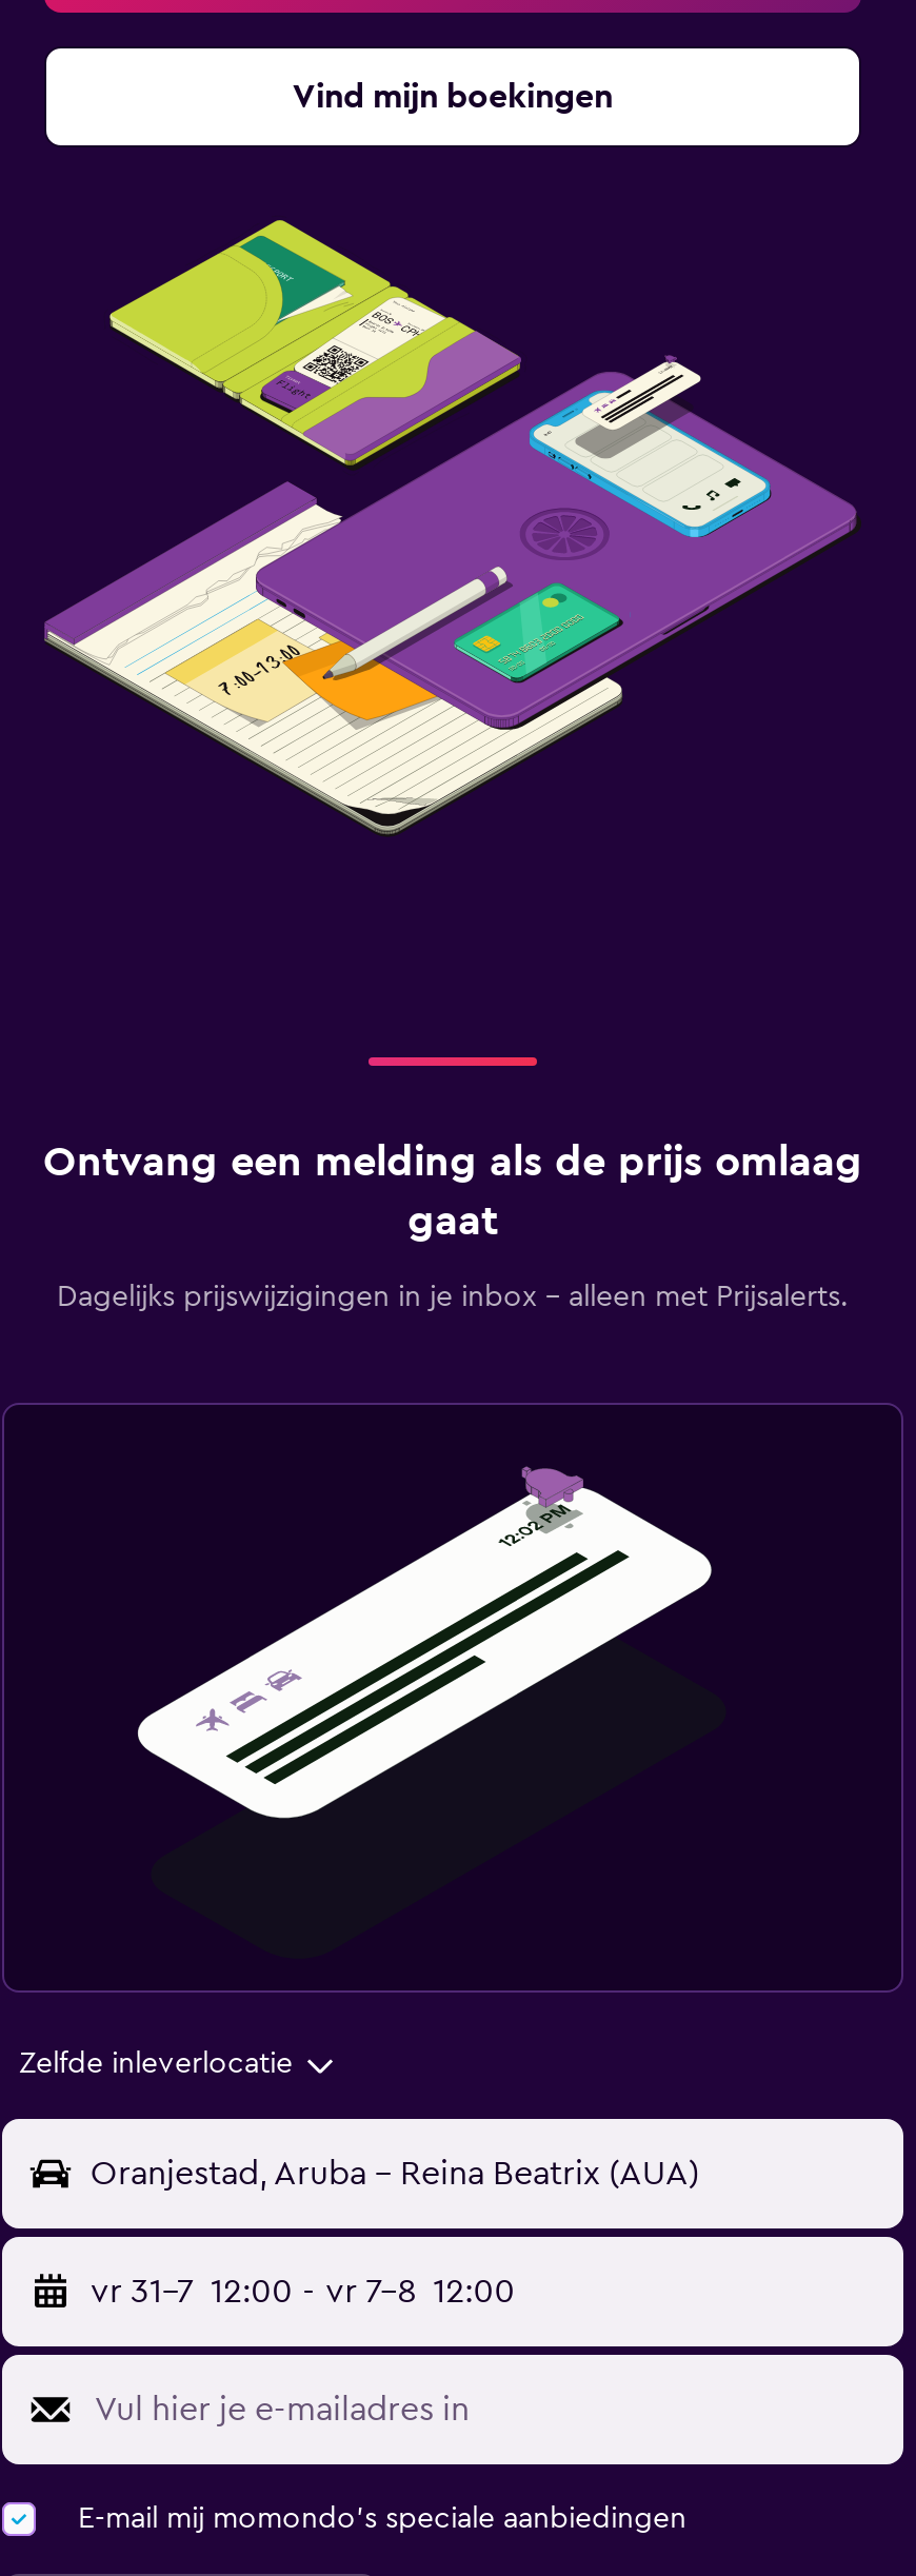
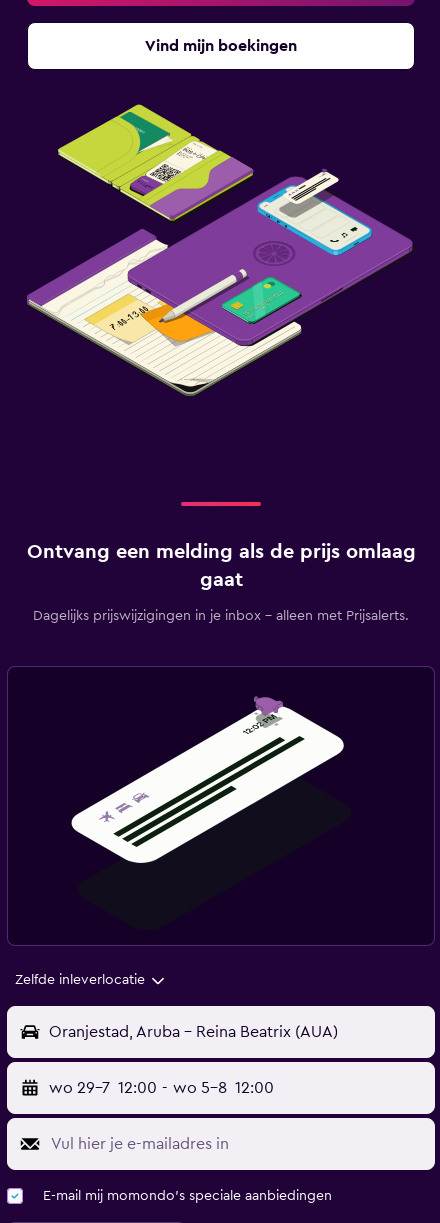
[91,2276,515,2309] vr 31-7 12:00 - vr 7-8 12:00 -> [49,1080,274,1096] wo 29-7 12:00 - wo 5-8 12:00

